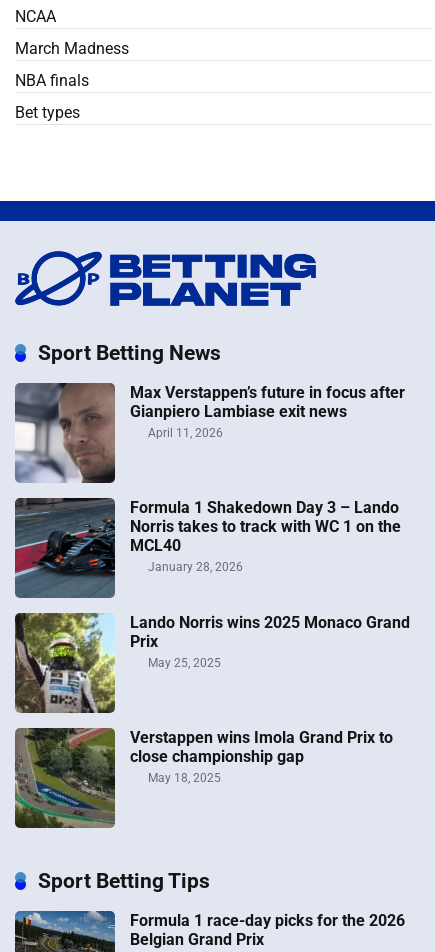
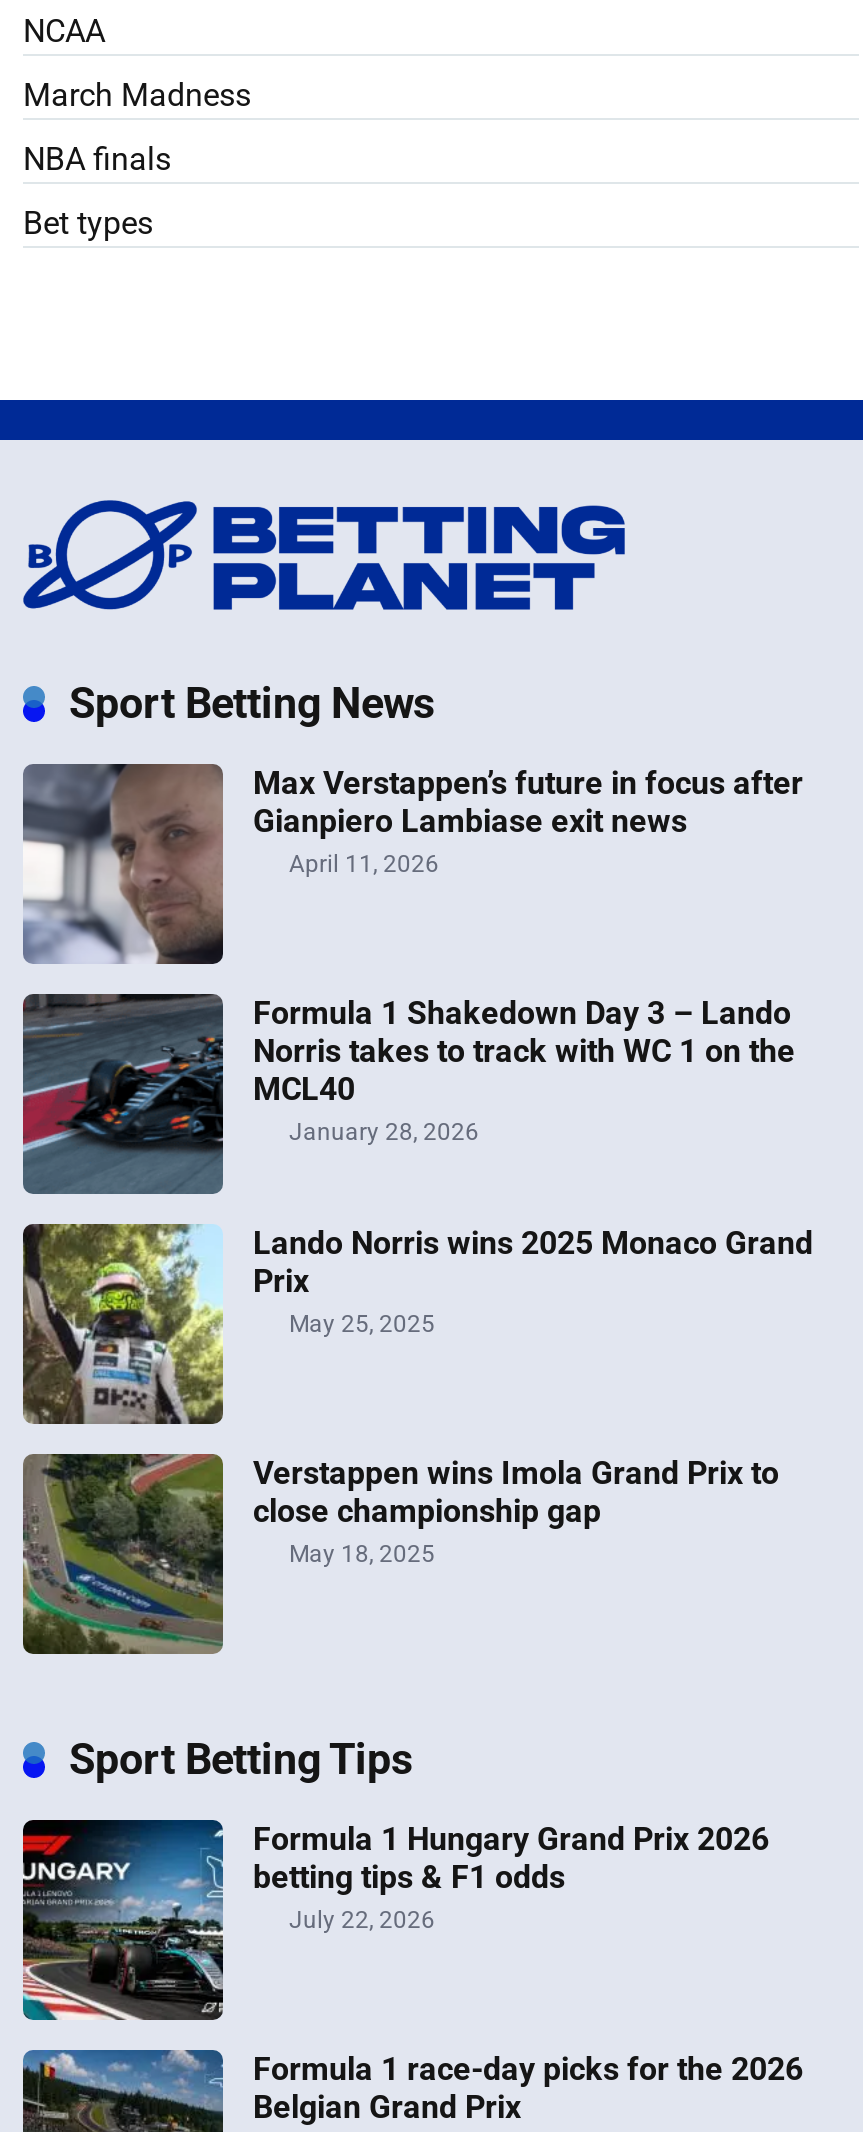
none -> [21,1818,769,2022] [image] | Formula 1 Hungary Grand Prix 2026 | betting tips & F1 odds | July 22, 2026

